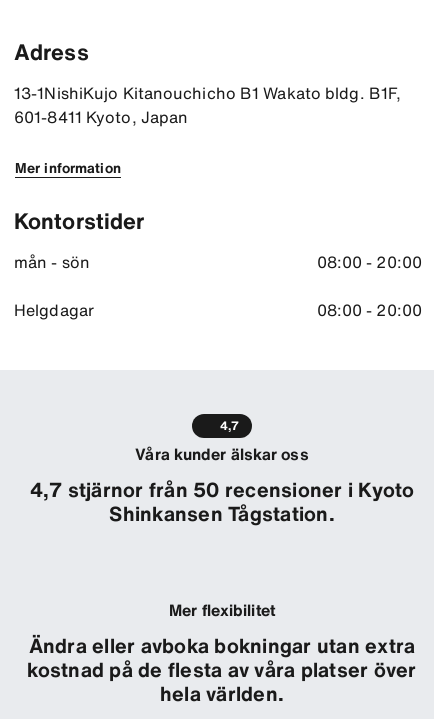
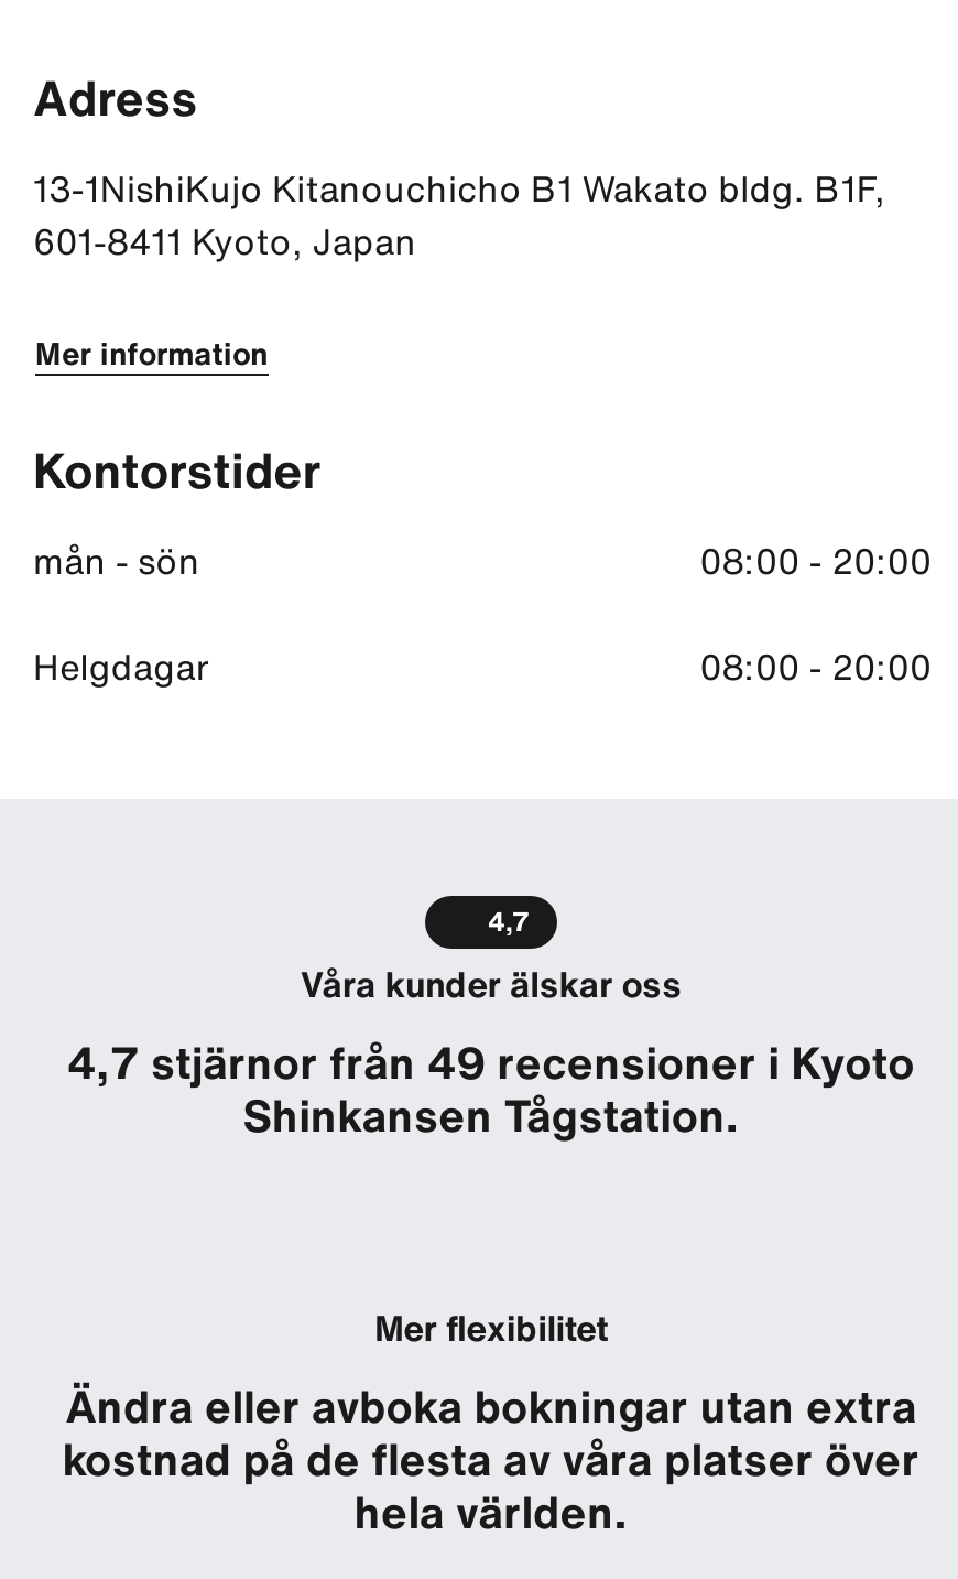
[29,475,414,504] 4,7 stjärnor från 50 recensioner i Kyoto -> [67,1030,915,1094] 4,7 stjärnor från 49 recensioner i Kyoto

